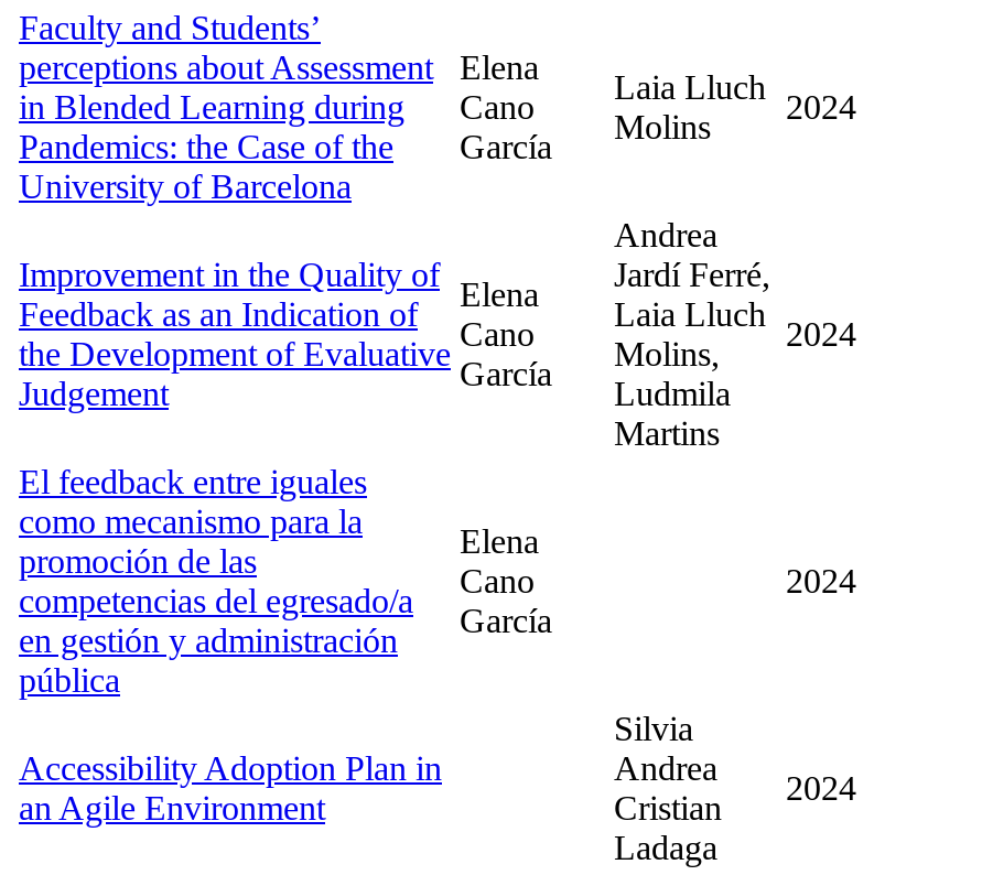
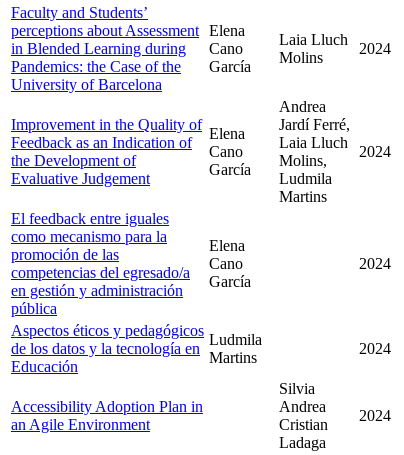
none -> [11,322,204,375] Aspectos éticos y pedagógicos | de los datos y la tecnología en | Educación
none -> [209,331,262,366] Ludmila | Martins
none -> [359,340,391,357] 2024

